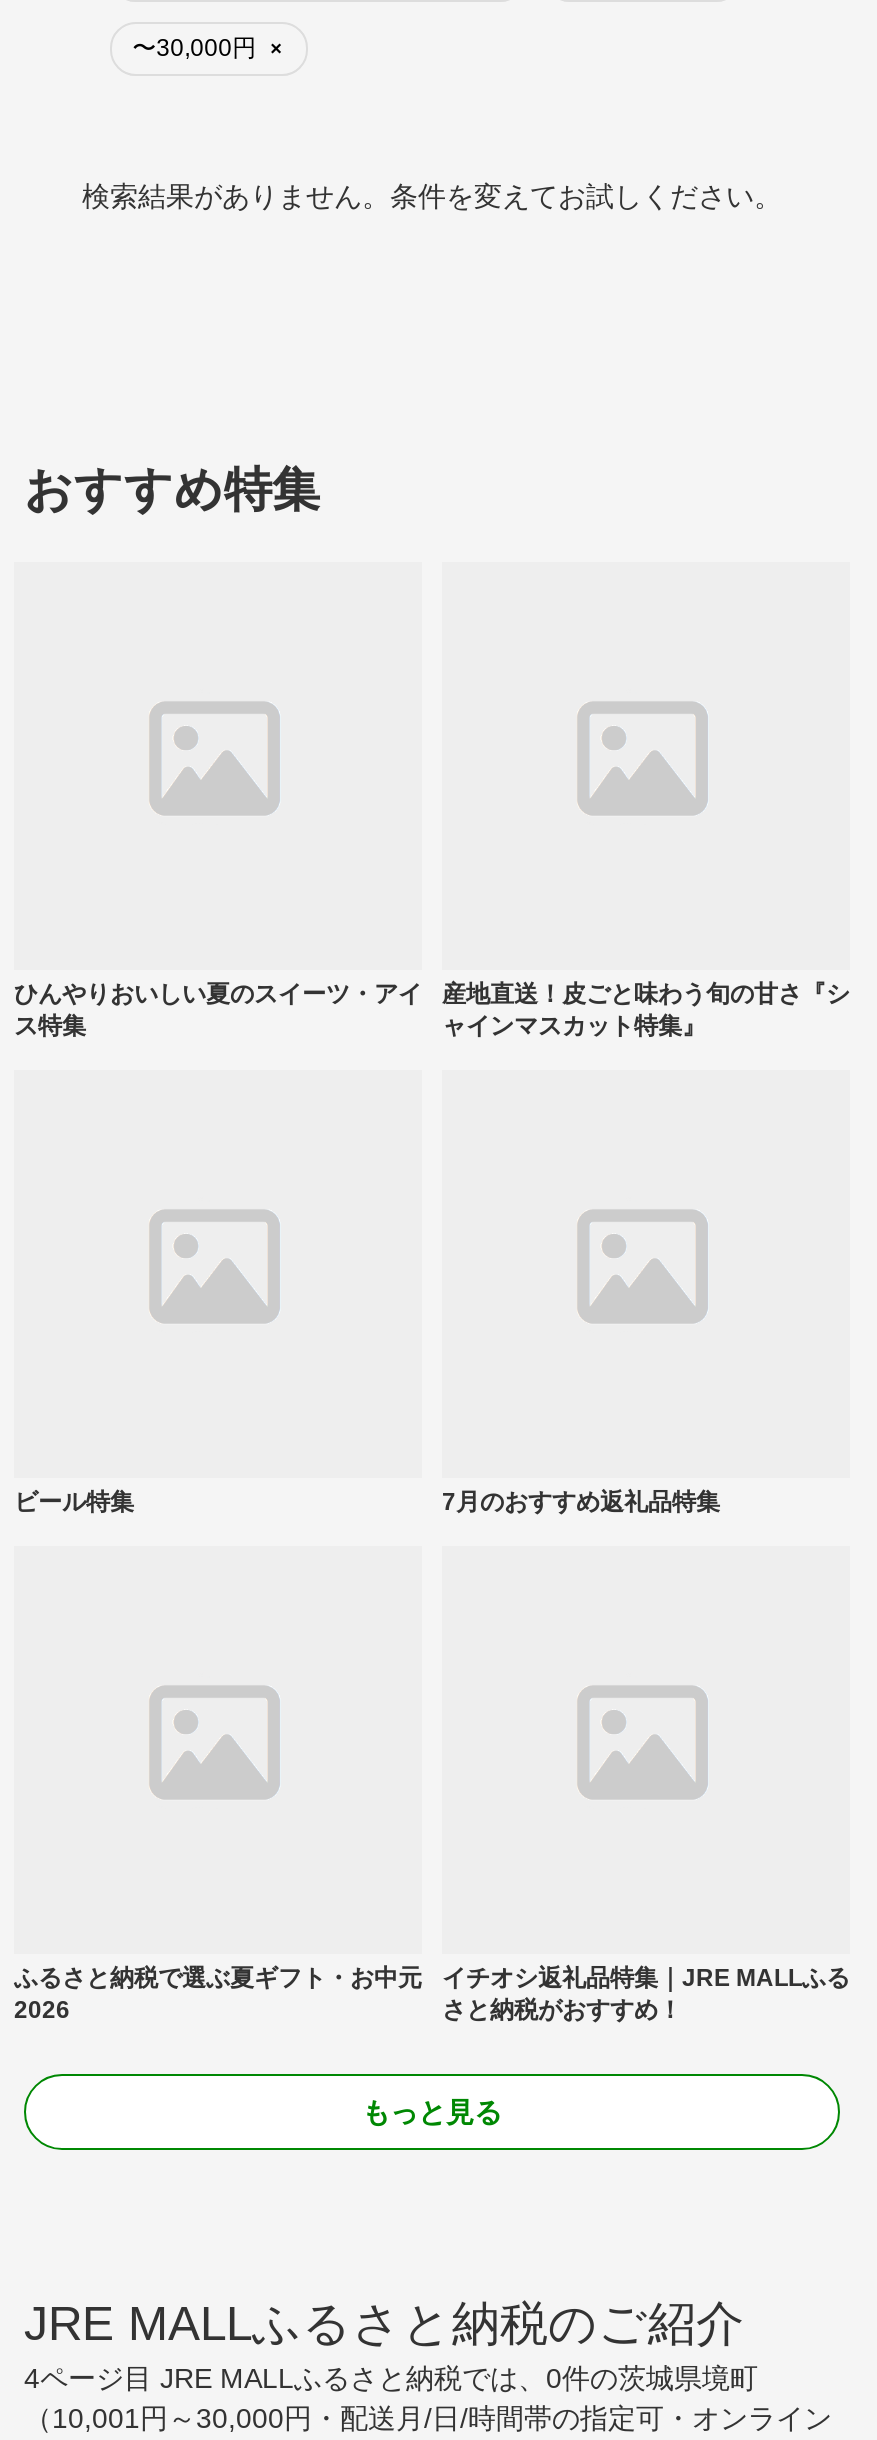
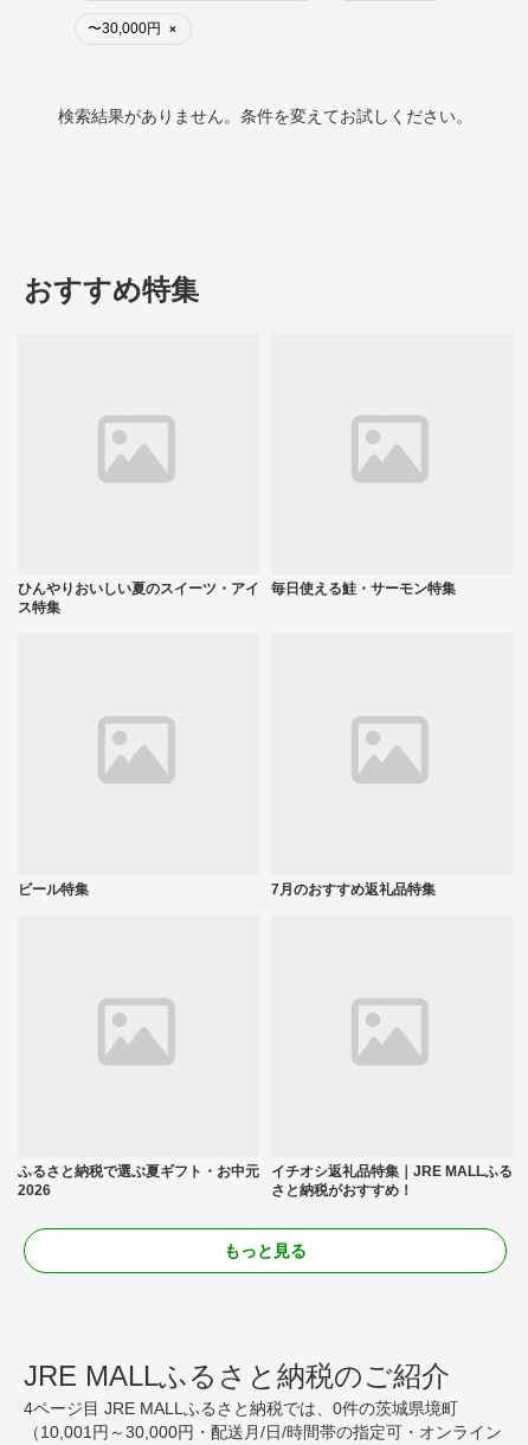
[442,979,850,1039] 産地直送！皮ごと味わう旬の甘さ『シ | ャインマスカット特集』 -> [271,580,456,596] 毎日使える鮭・サーモン特集

